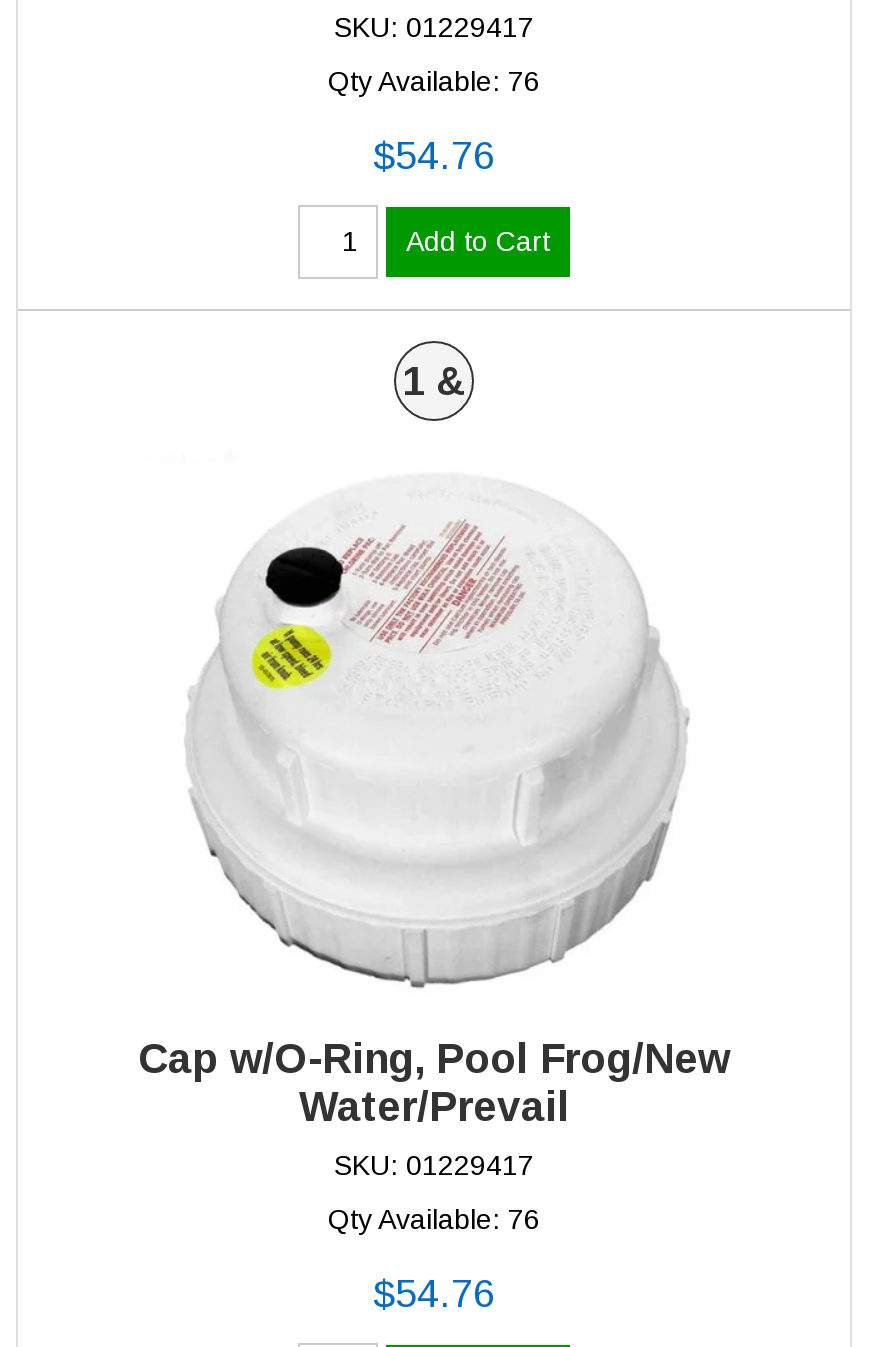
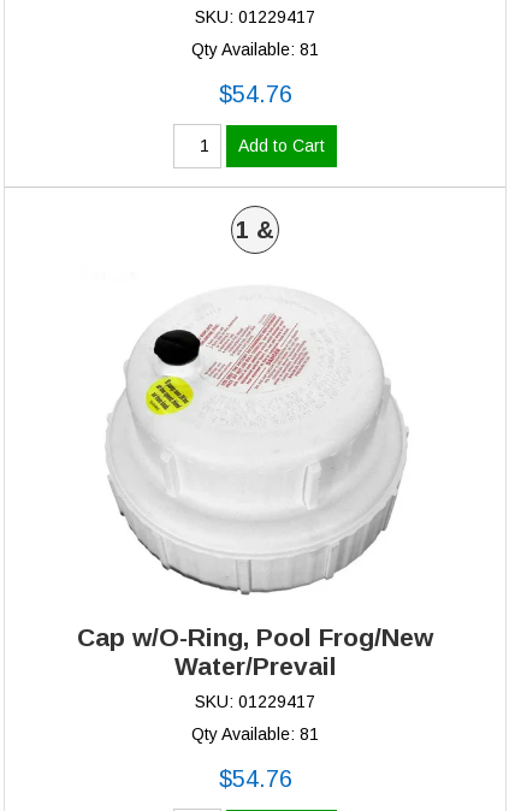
[328,65,540,97] Qty Available: 76 -> [191,40,319,59] Qty Available: 81
[328,1202,540,1234] Qty Available: 76 -> [191,724,319,743] Qty Available: 81

